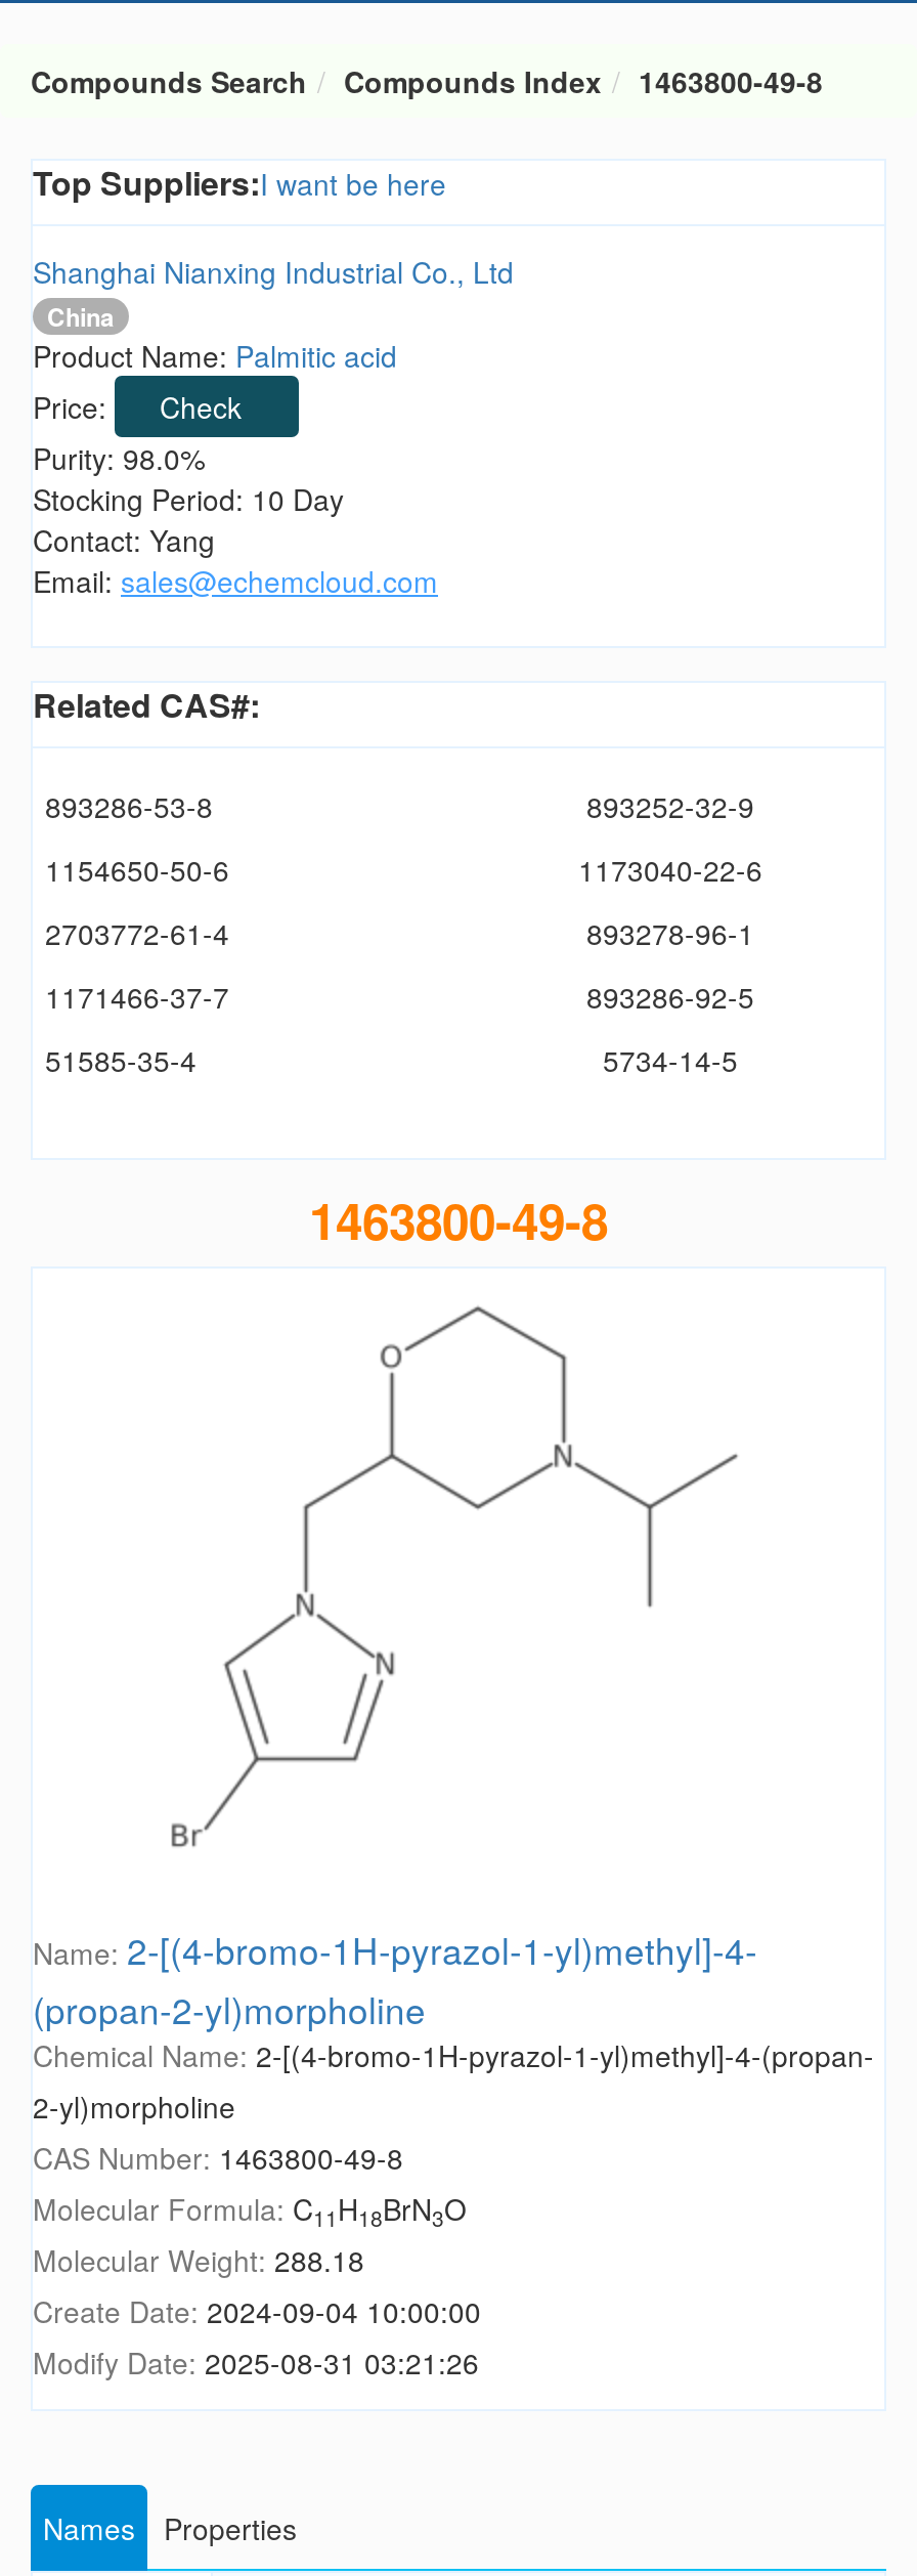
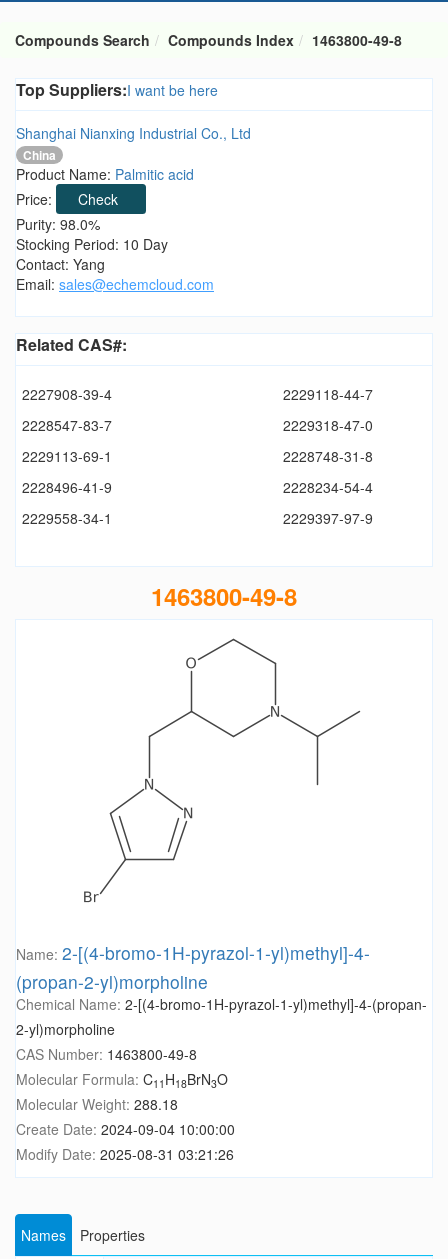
[45,786,213,827] 893286-53-8 -> [22,384,112,404] 2227908-39-4
[586,786,754,827] 893252-32-9 -> [282,384,372,404] 2229118-44-7
[45,849,229,890] 1154650-50-6 -> [22,415,112,435] 2228547-83-7
[578,849,762,890] 1173040-22-6 -> [282,415,372,435] 2229318-47-0
[45,913,229,954] 2703772-61-4 -> [22,446,112,466] 2229113-69-1
[586,913,754,954] 893278-96-1 -> [282,446,372,466] 2228748-31-8
[45,976,229,1017] 1171466-37-7 -> [22,477,112,497] 2228496-41-9
[586,976,754,1017] 893286-92-5 -> [282,477,372,497] 2228234-54-4
[45,1040,196,1081] 51585-35-4 -> [22,508,112,528] 2229558-34-1
[603,1040,738,1081] 5734-14-5 -> [282,508,372,528] 2229397-97-9

